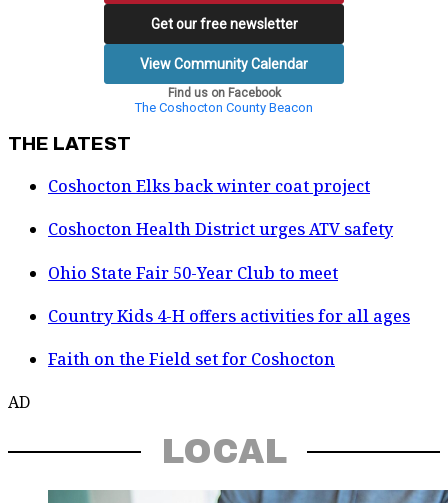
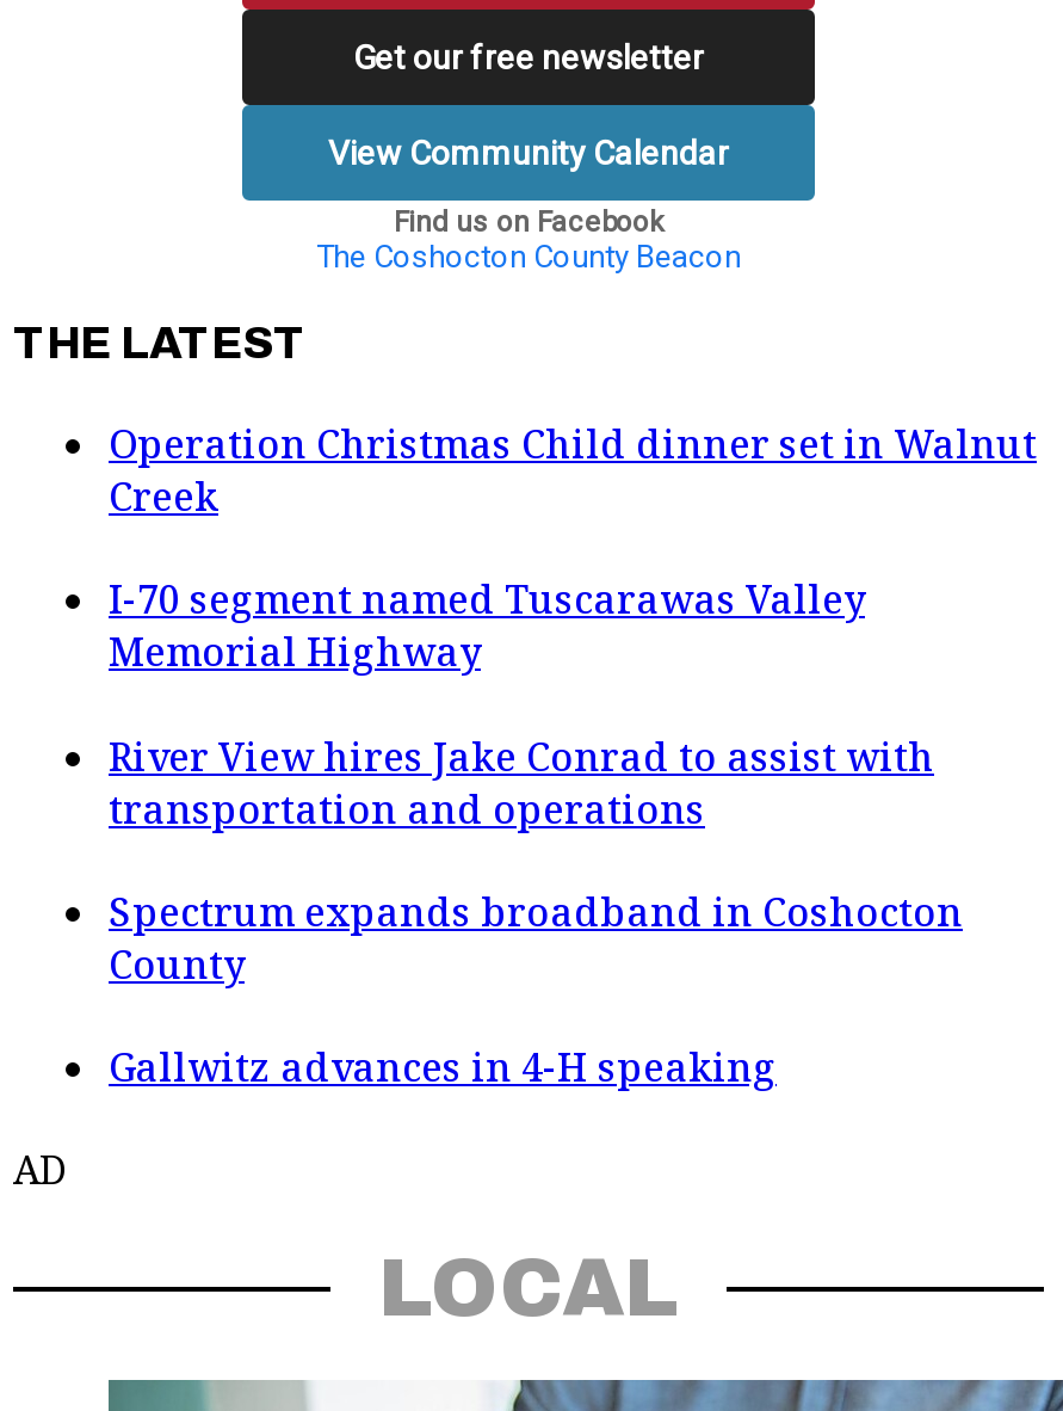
[48,175,370,197] Coshocton Elks back winter coat project -> [109,418,1037,523] Operation Christmas Child dinner set in Walnut | Creek
[48,218,393,240] Coshocton Health District urges ATV safety -> [109,574,865,679] I-70 segment named Tuscarawas Valley | Memorial Highway
[48,262,338,284] Ohio State Fair 50-Year Club to meet -> [109,730,934,835] River View hires Jake Conrad to assist with | transportation and operations
[48,305,410,327] Country Kids 4-H offers activities for all ages -> [109,885,963,990] Spectrum expands broadband in Coshocton | County
[48,348,335,370] Faith on the Field set for Coshocton -> [109,1041,777,1094] Gallwitz advances in 4-H speaking

